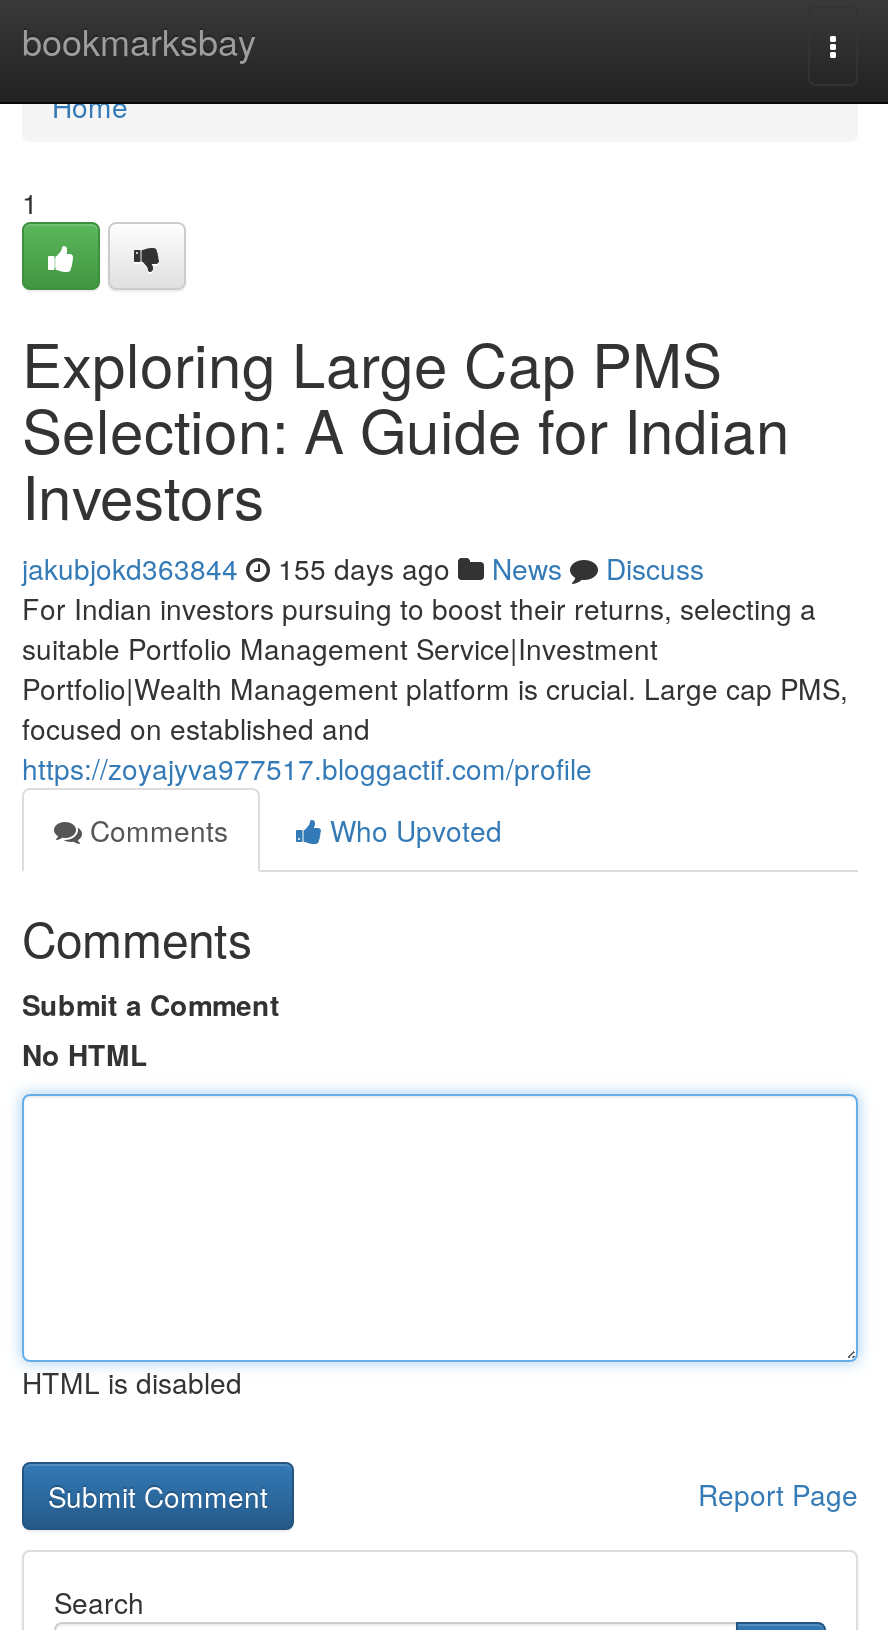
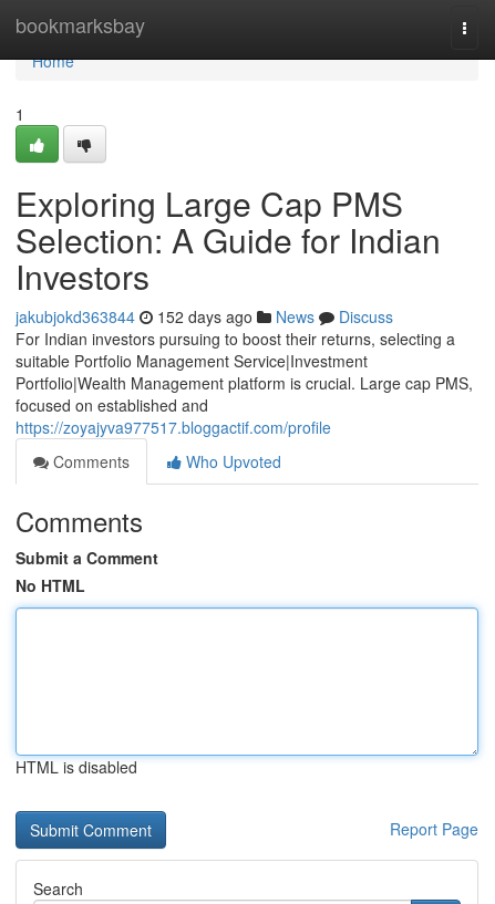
[22,548,704,588] jakubjokd363844 155 days ago News Discuss -> [16,305,393,328] jakubjokd363844 152 days ago News Discuss

